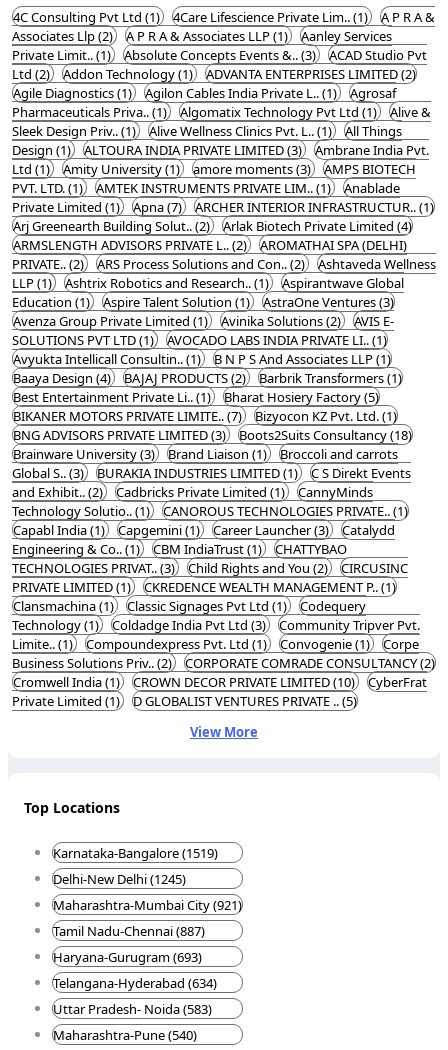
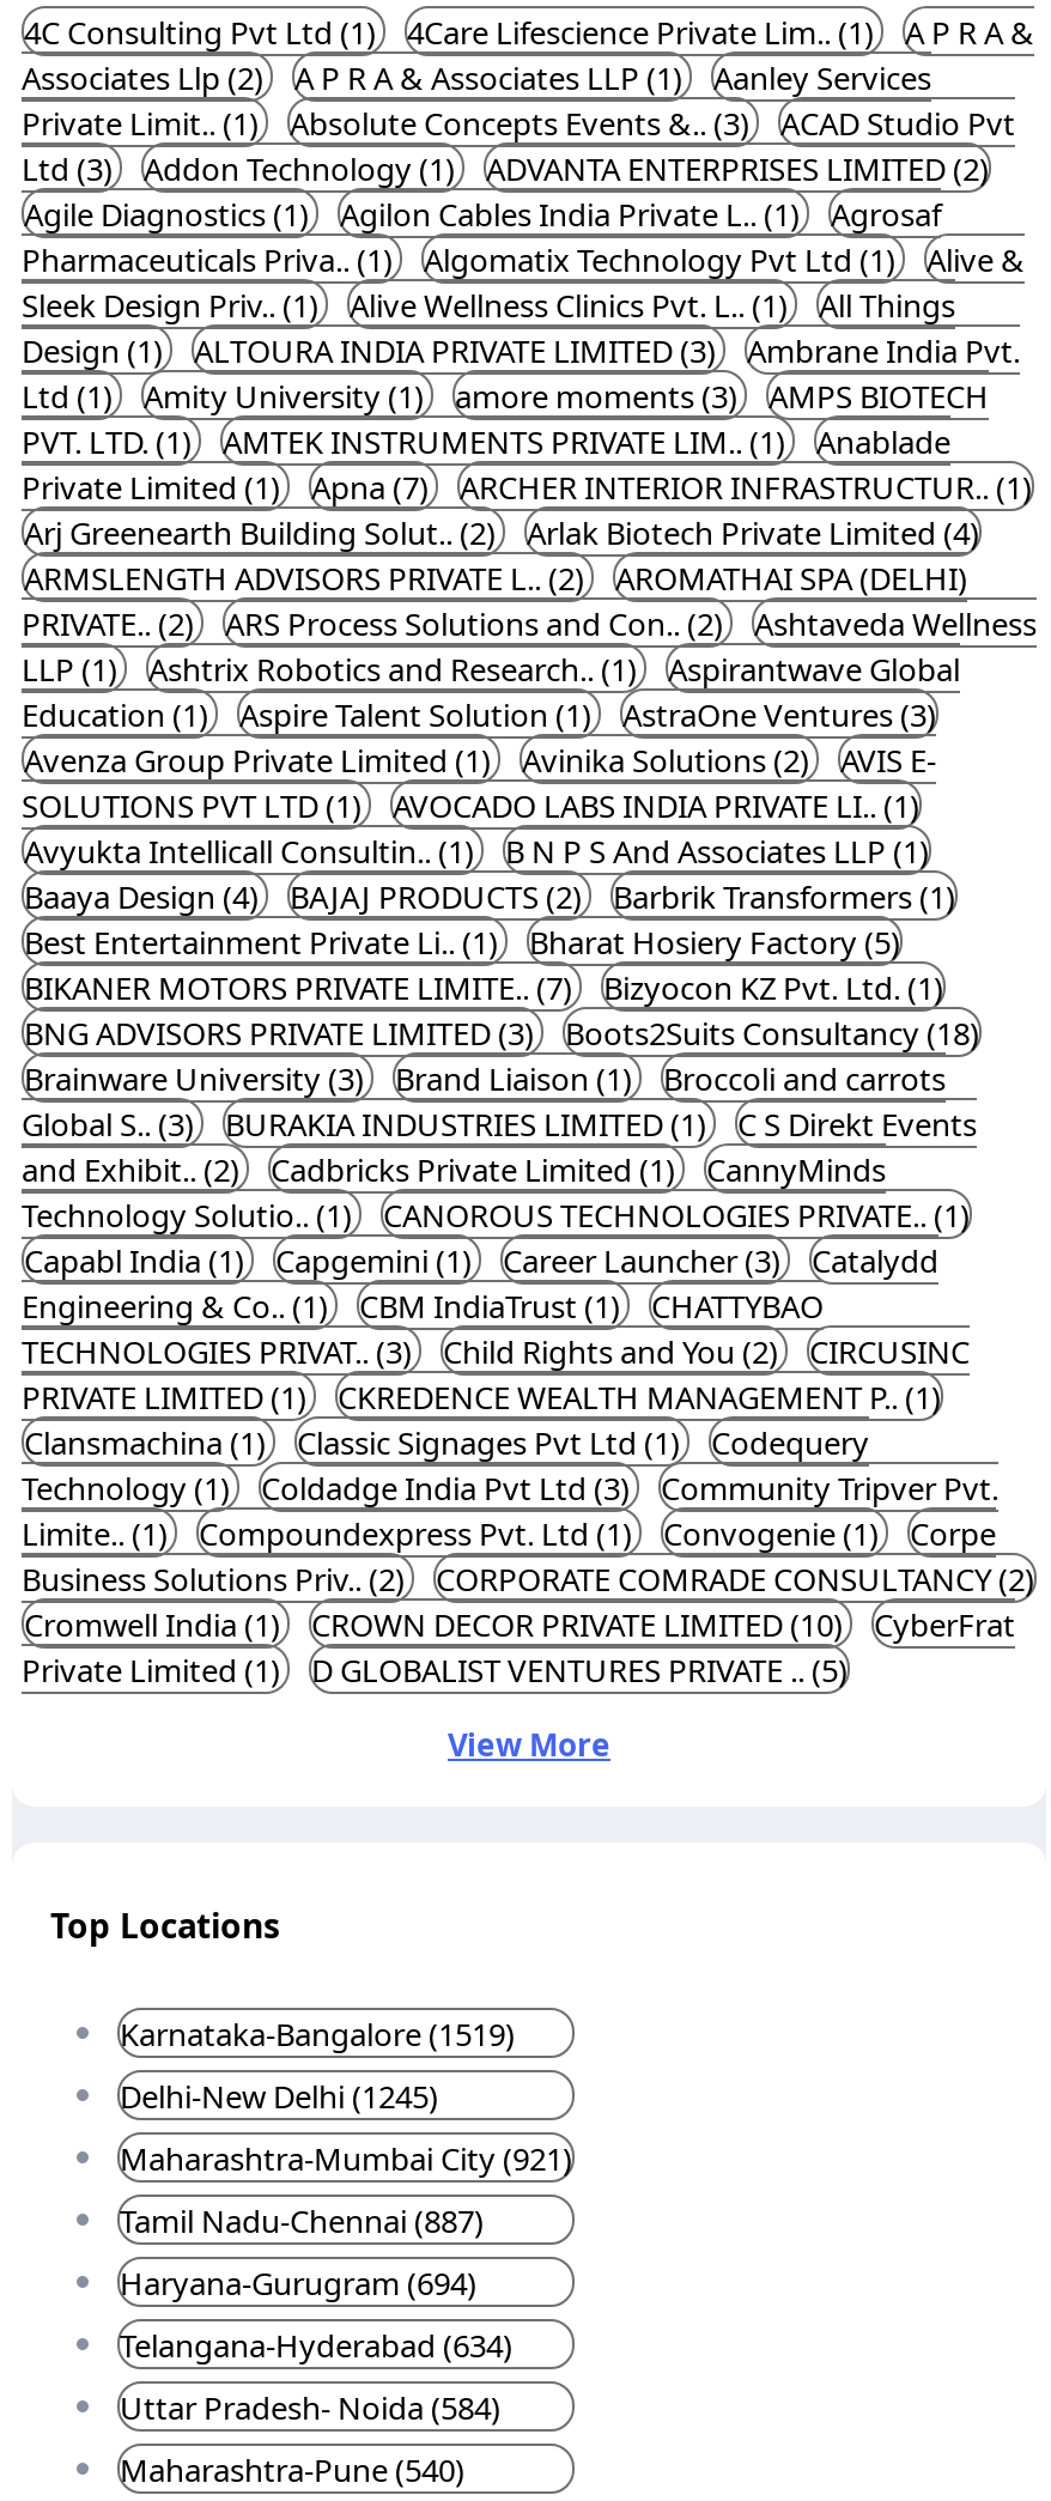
[12,65,416,83] Ltd (2) Addon Technology (1) ADVANTA ENTERPRISES LIMITED (2) -> [22,147,989,191] Ltd (3) Addon Technology (1) ADVANTA ENTERPRISES LIMITED (2)
[53,947,202,965] Haryana-Gurugram (693) -> [120,2260,476,2303] Haryana-Gurugram (694)
[53,999,212,1017] Uttar Pradesh- Noida (583) -> [120,2385,500,2428] Uttar Pradesh- Noida (584)

